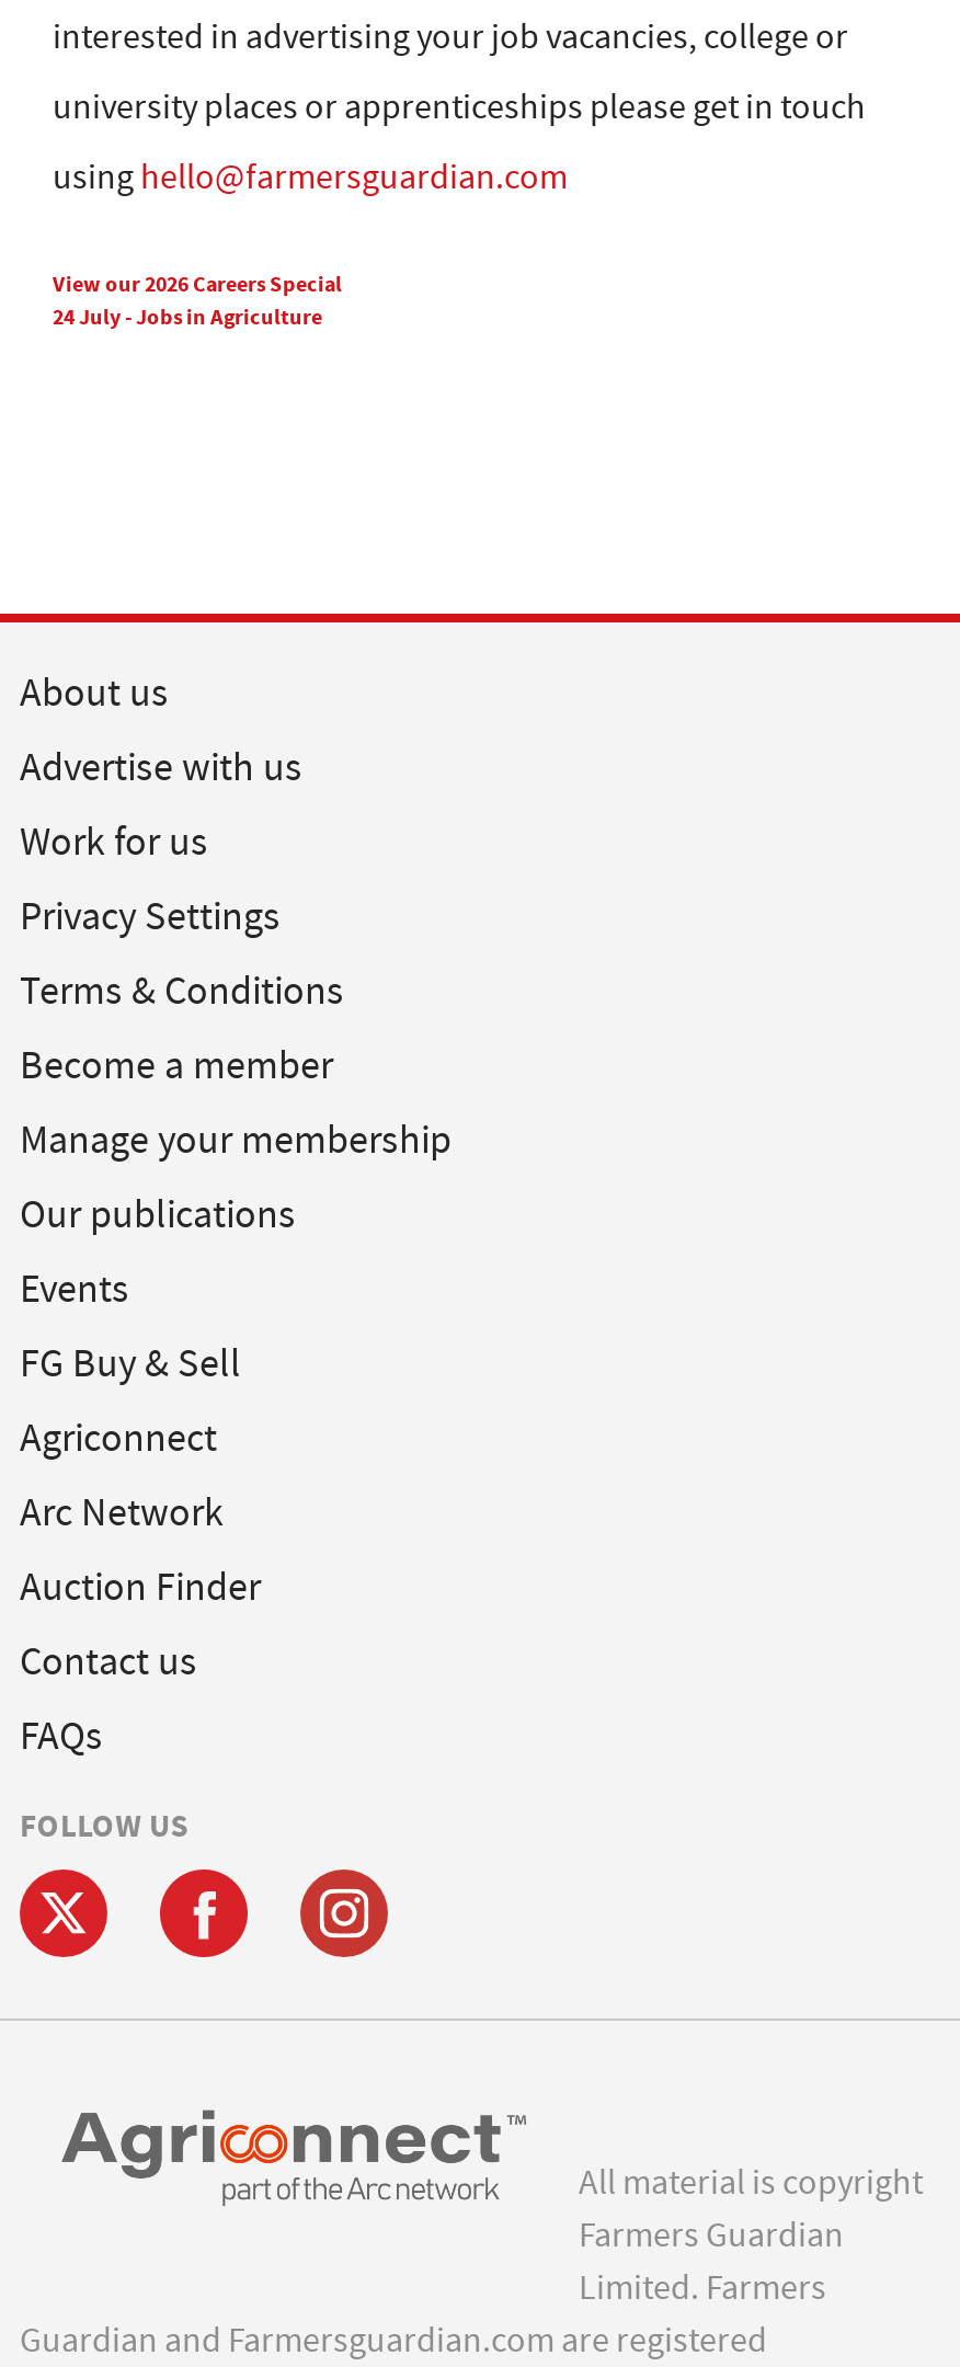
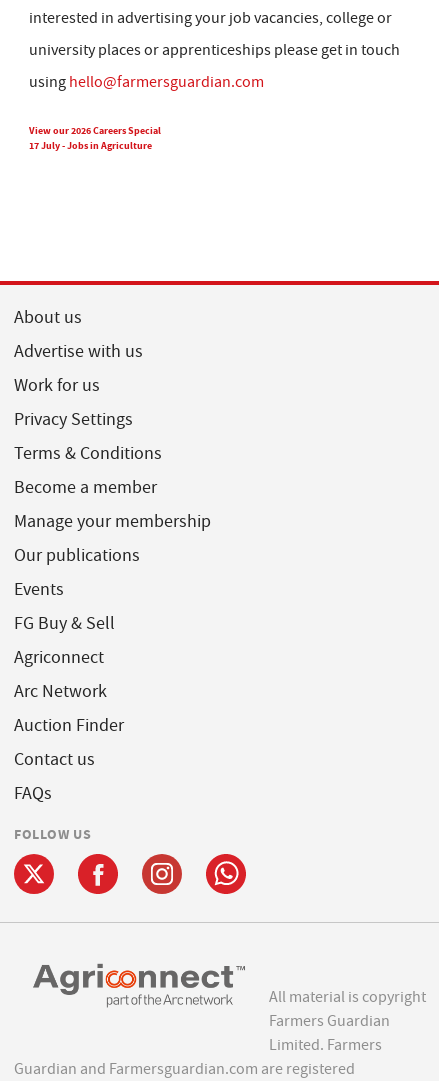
[53,302,322,331] 24 July - Jobs in Agriculture -> [29,139,152,152] 17 July - Jobs in Agriculture
none -> [205,853,247,895] [image]

